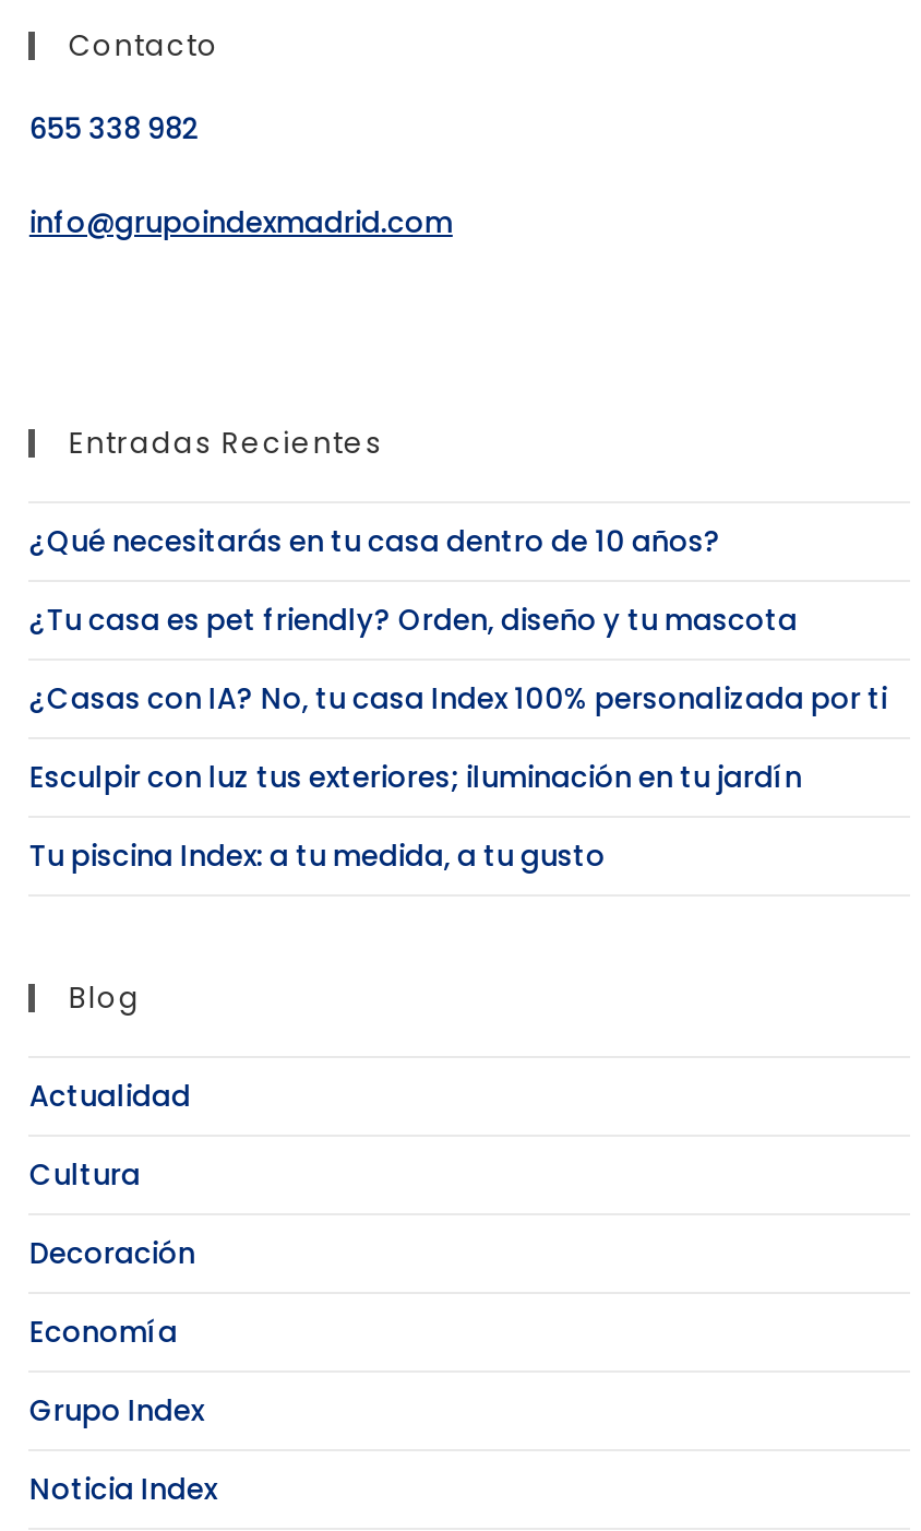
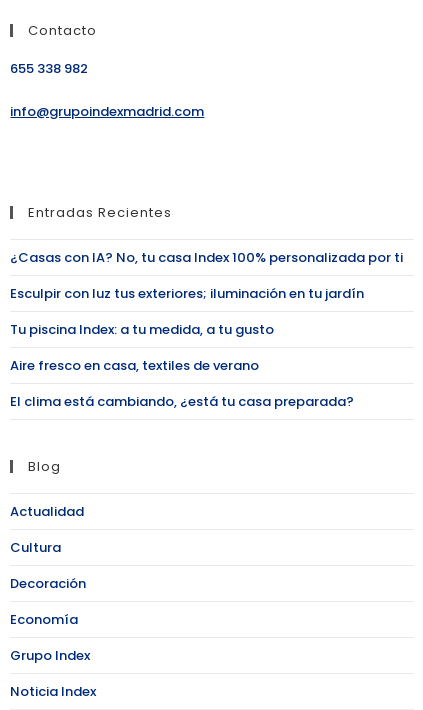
[29,521,797,641] ¿Qué necesitarás en tu casa dentro de 10 años? | ¿Tu casa es pet friendly? Orden, diseño y tu mascota -> none
moved [29,679,887,877] -> [10,248,403,339]: ¿Casas con IA? No, tu casa Index 100% personalizada por ti | Esculpir con luz tus exteriores; iluminación en tu jardín | Tu piscina Index: a tu medida, a tu gusto
none -> [10,356,354,411] Aire fresco en casa, textiles de verano | El clima está cambiando, ¿está tu casa preparada?

